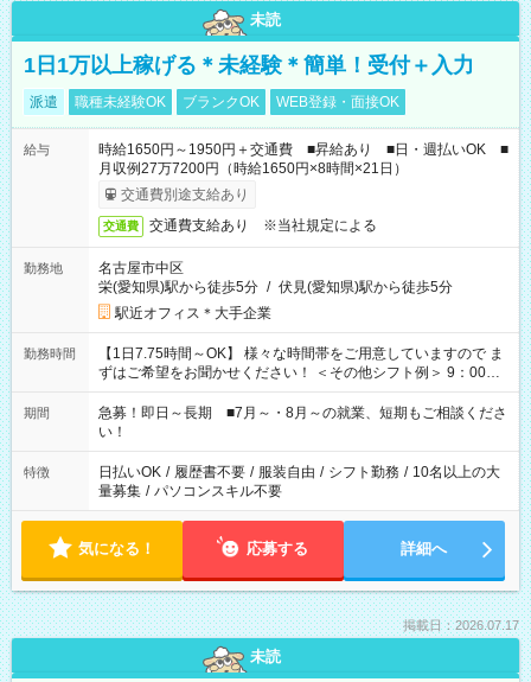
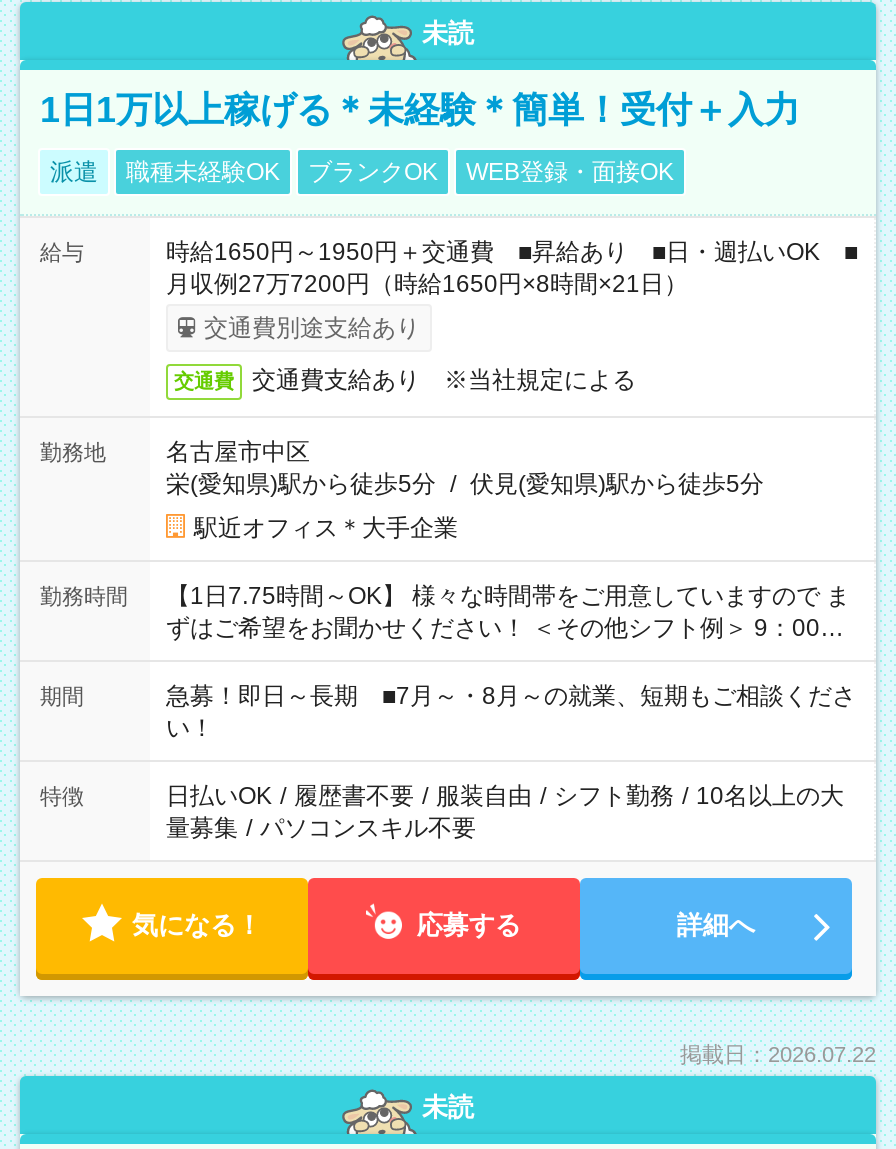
[403,618,519,632] 掲載日：2026.07.17 -> [680,1042,876,1066] 掲載日：2026.07.22

